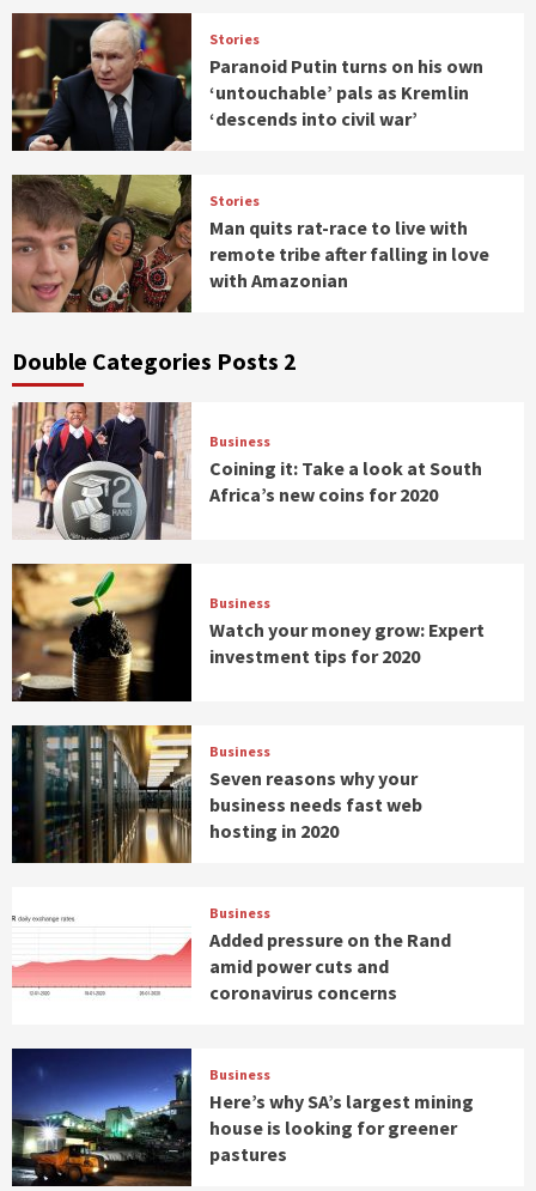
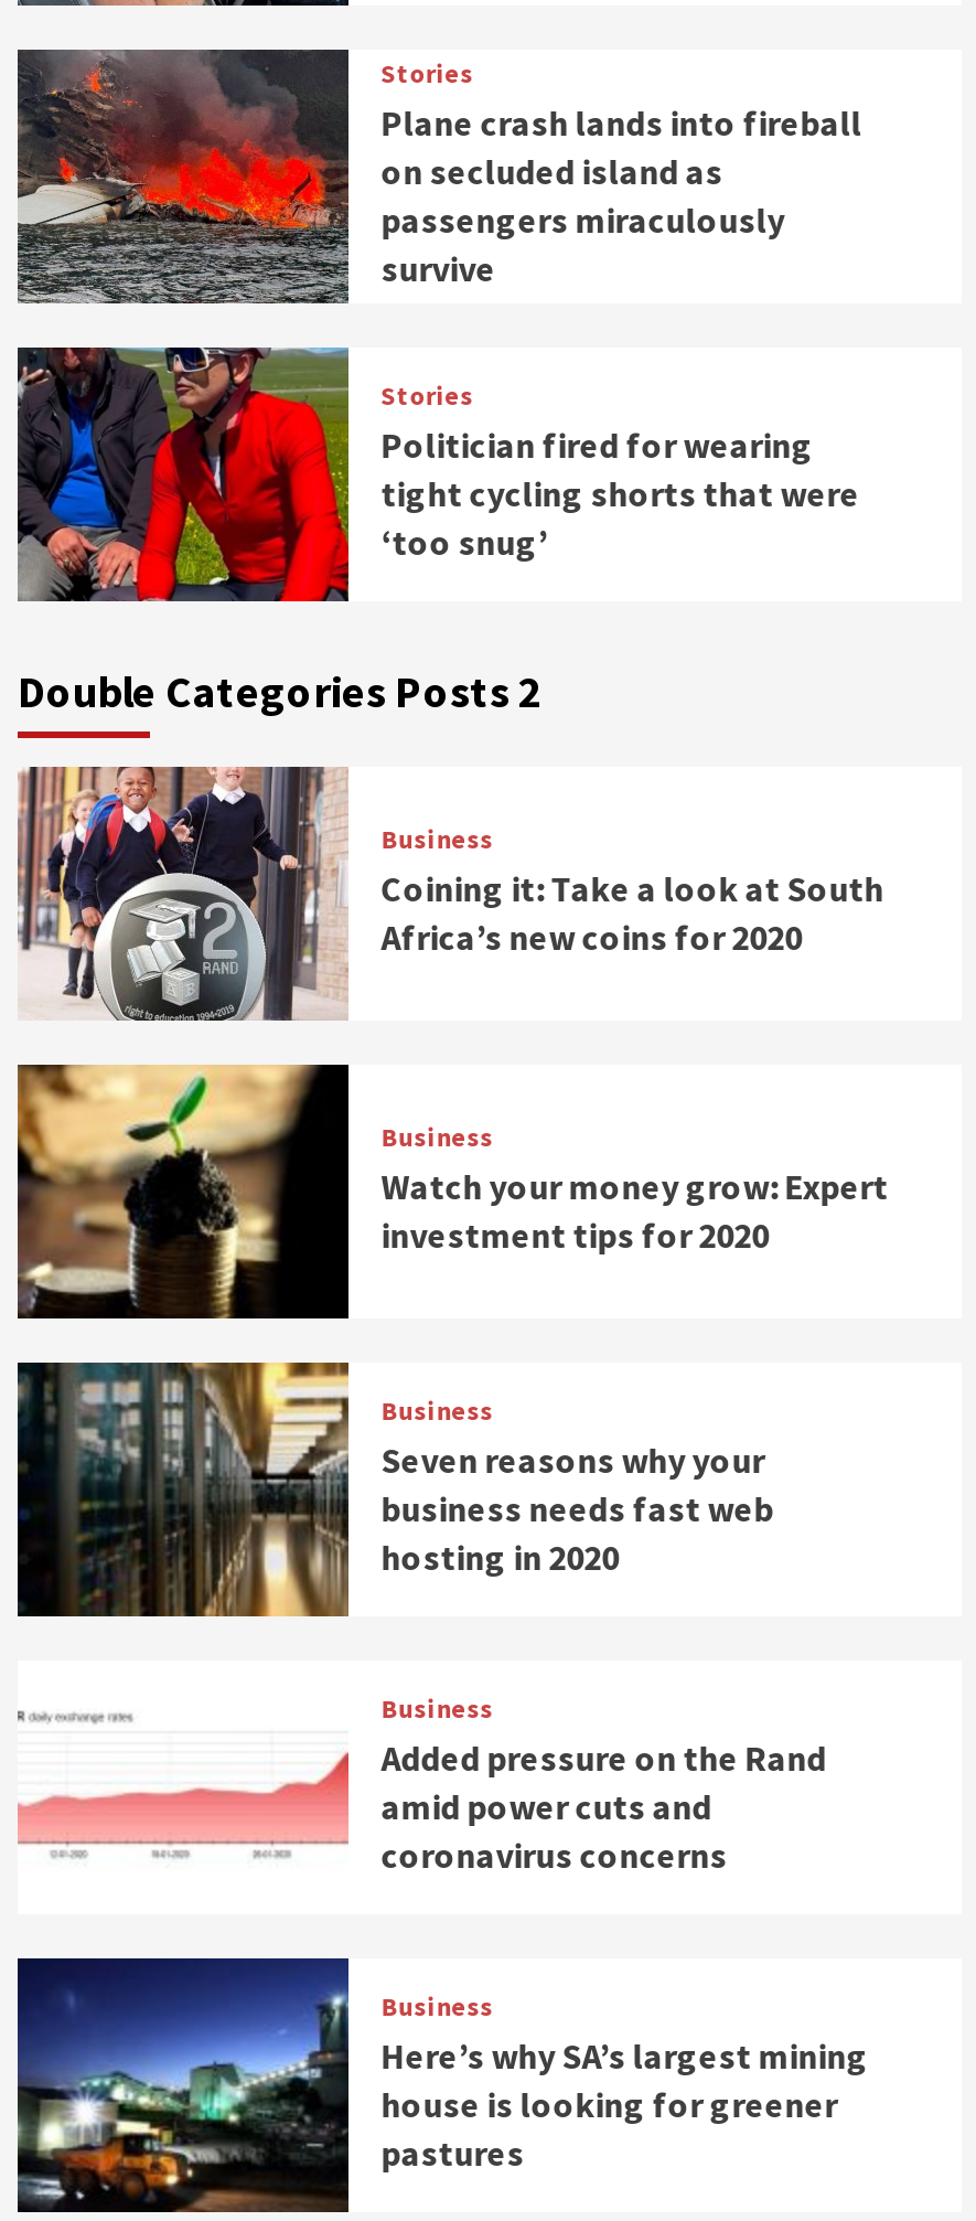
[11,12,483,151] [image] | Paranoid Putin turns on his own | ‘untouchable’ pals as Kremlin | ‘descends into civil war’ -> [18,24,862,305] [image] | Plane crash lands into fireball | on secluded island as | passengers miraculously | survive
[11,174,489,314] [image] | Man quits rat-race to live with | remote tribe after falling in love | with Amazonian -> [15,346,860,605] [image] | Politician fired for wearing | tight cycling shorts that were | ‘too snug’

